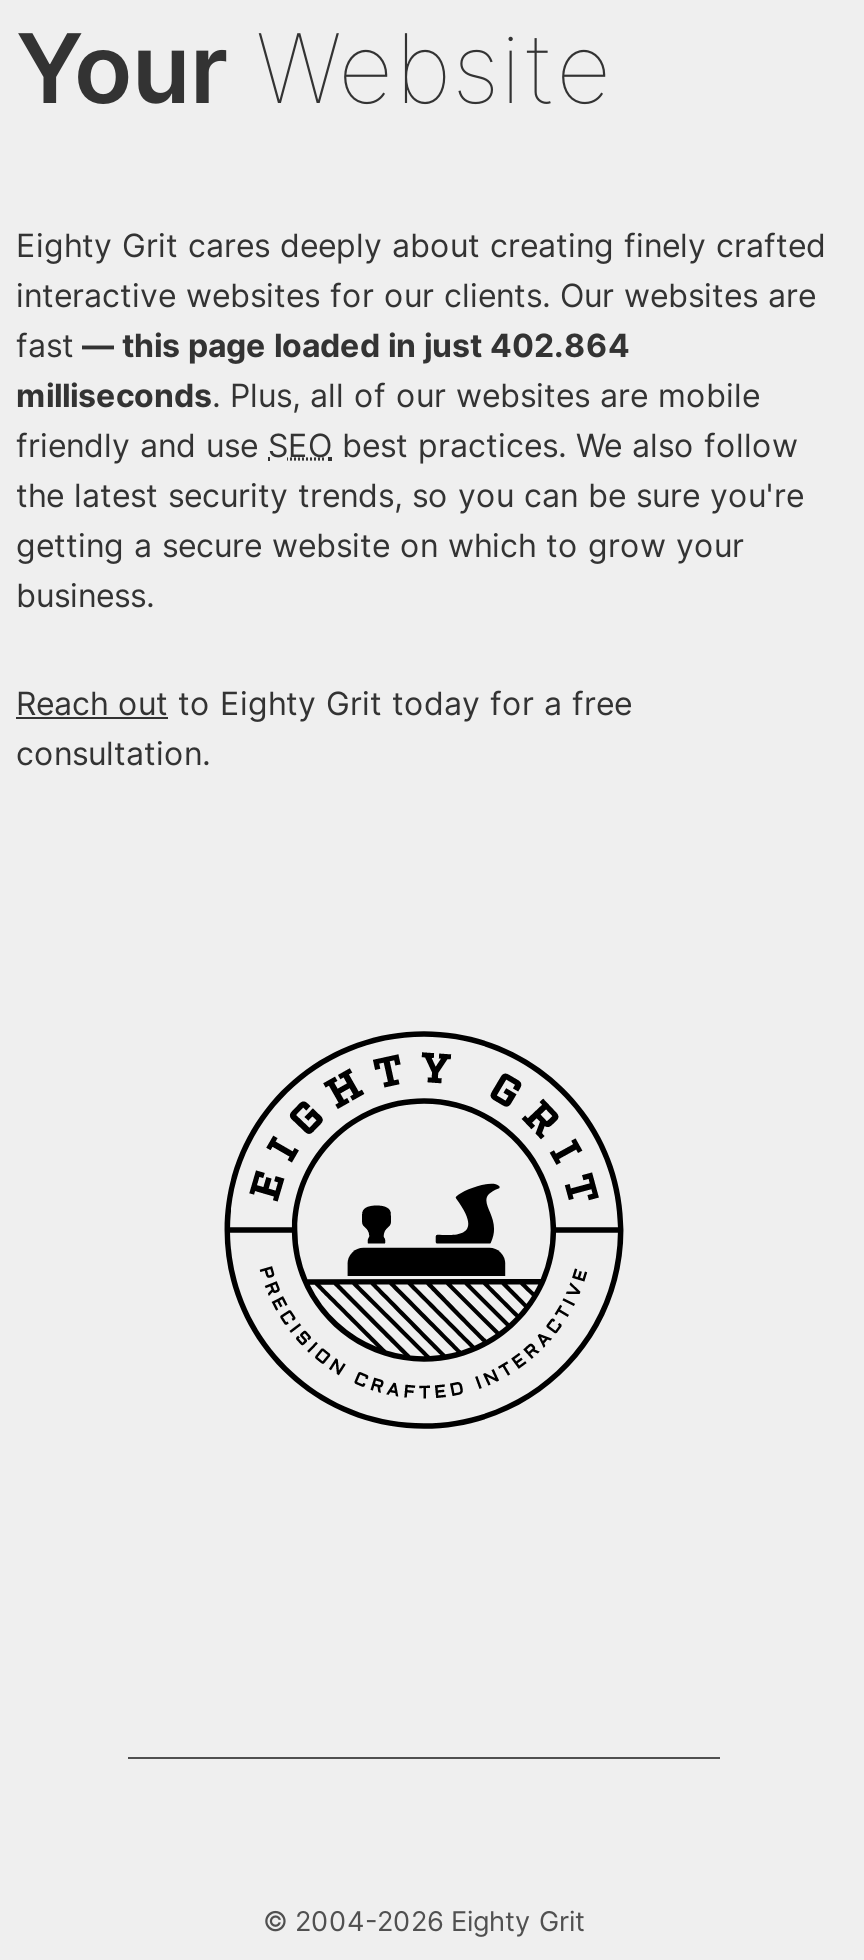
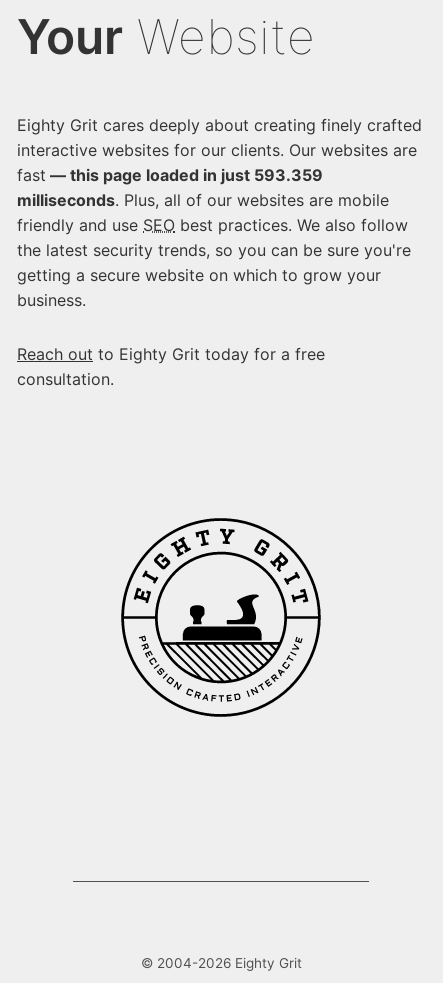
[16,325,630,365] fast — this page loaded in just 402.864 -> [17,165,323,185] fast — this page loaded in just 593.359

